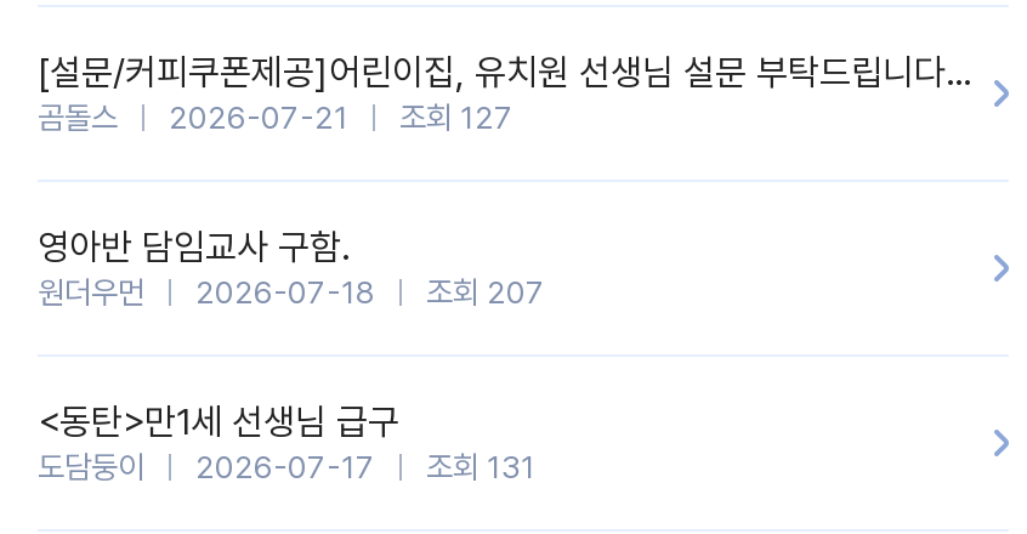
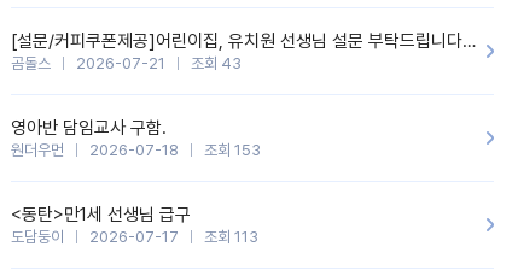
[38,100,513,136] 곰돌스 2026-07-21 조회 127 -> [11,54,242,72] 곰돌스 2026-07-21 조회 43
[38,275,545,311] 원더우먼 2026-07-18 조회 207 -> [11,141,261,159] 원더우먼 2026-07-18 조회 153
[38,449,535,486] 도담둥이 2026-07-17 조회 131 -> [11,228,258,246] 도담둥이 2026-07-17 조회 113

